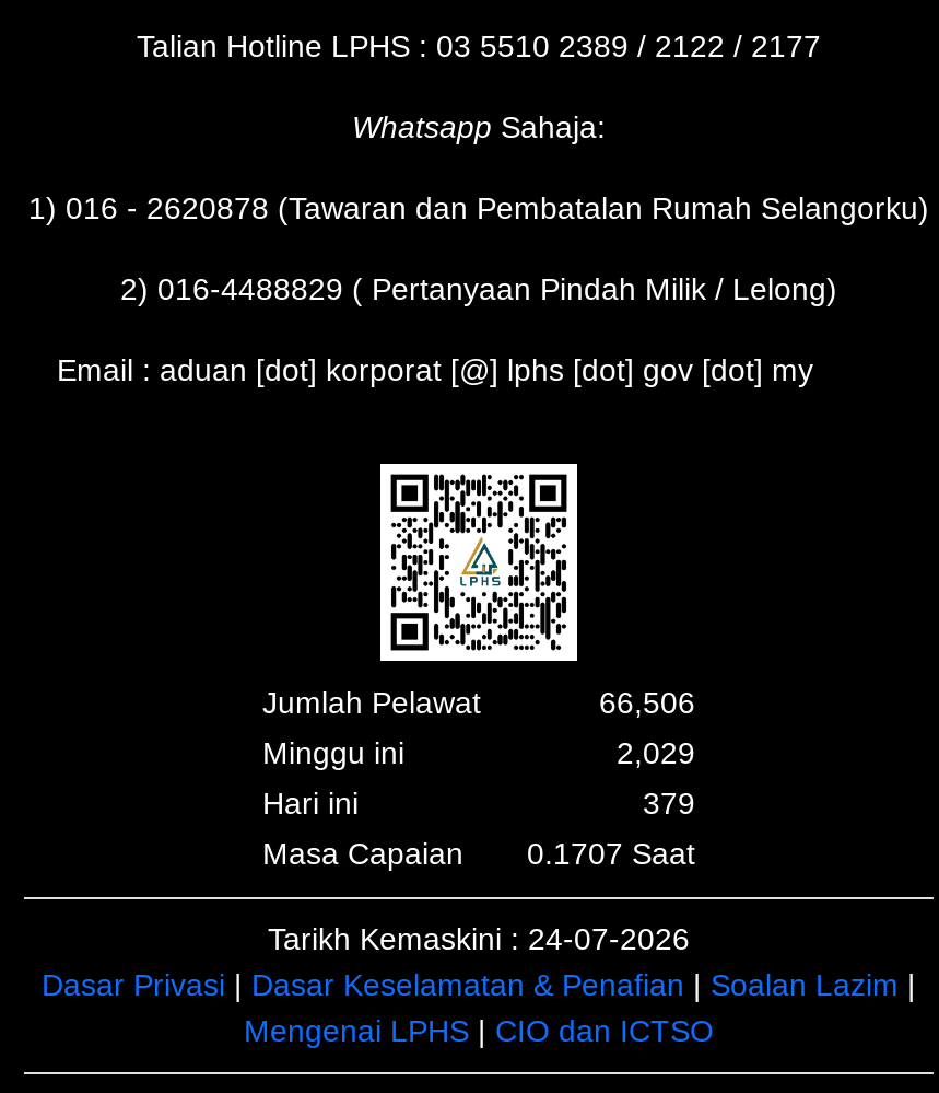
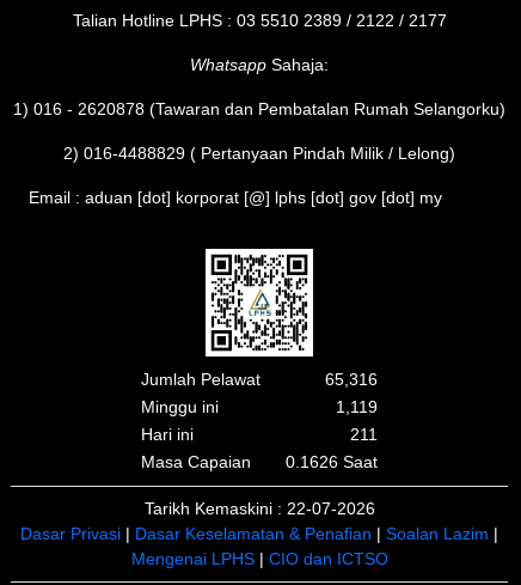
[599,685,695,720] 66,506 -> [325,370,378,389] 65,316
[617,735,695,770] 2,029 -> [336,397,378,416] 1,119
[643,786,695,821] 379 -> [350,425,378,444] 211
[262,836,695,871] Masa Capaian 0.1707 Saat -> [141,452,378,471] Masa Capaian 0.1626 Saat
[268,921,690,956] Tarikh Kemaskini : 24-07-2026 -> [144,499,375,518] Tarikh Kemaskini : 22-07-2026

